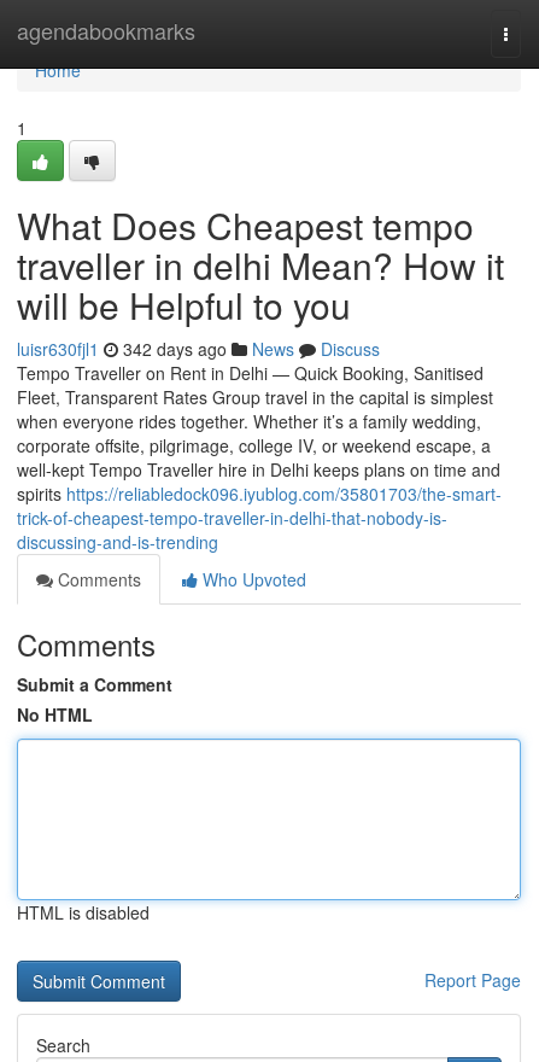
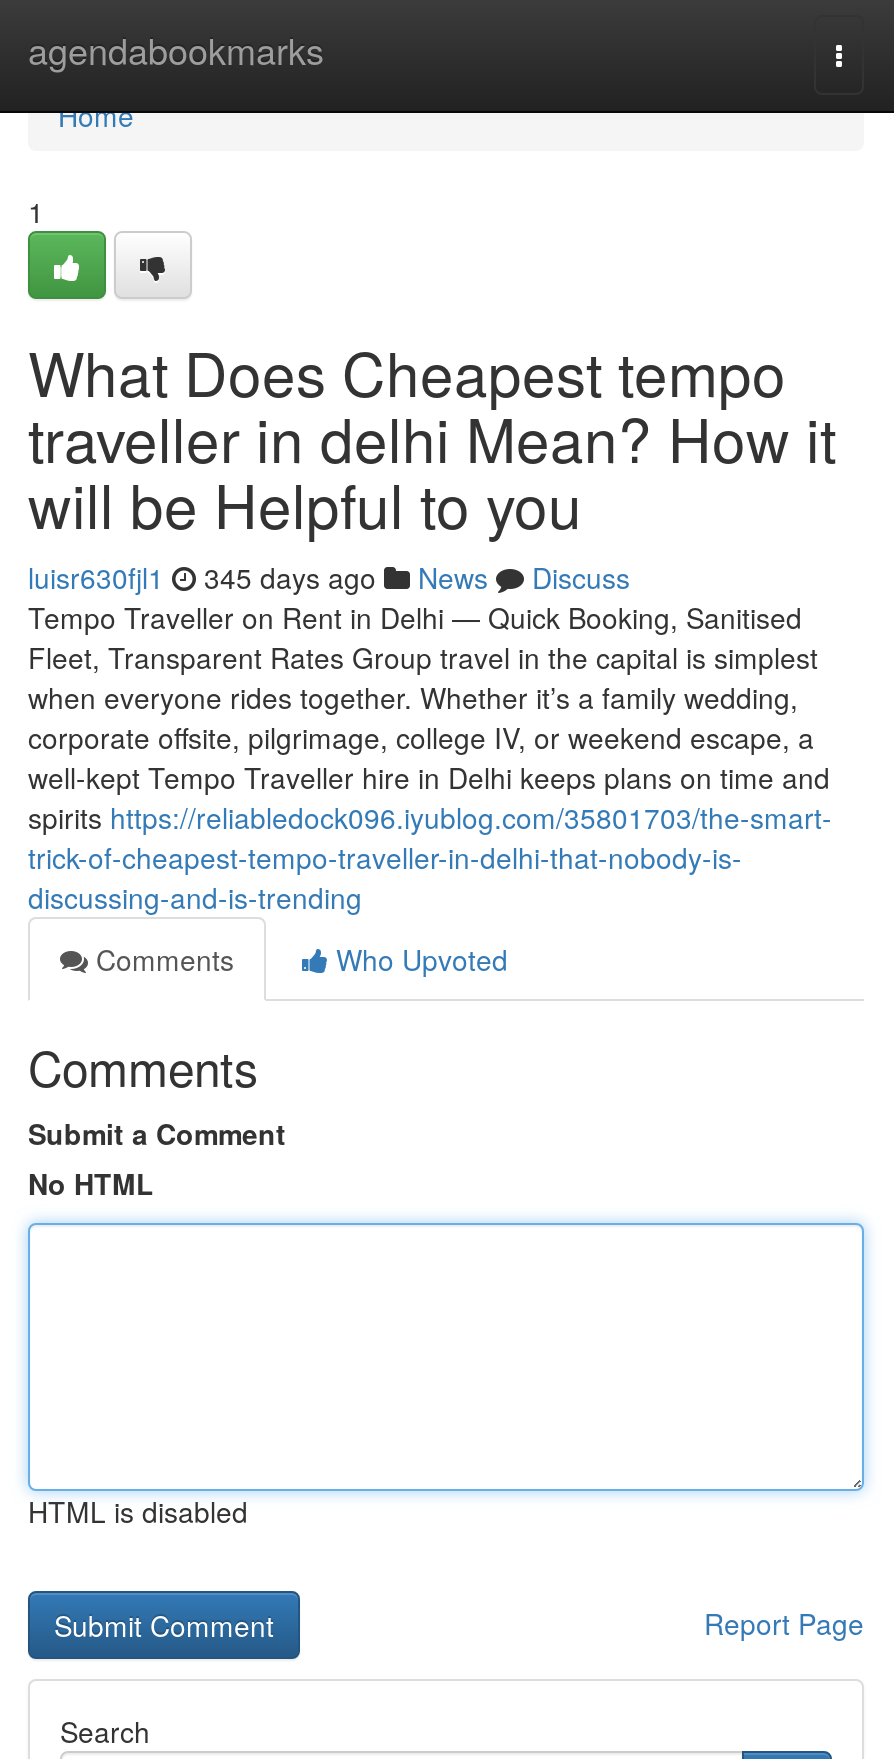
[17,337,380,361] luisr630fjl1 342 days ago News Discuss -> [28,557,630,597] luisr630fjl1 345 days ago News Discuss

